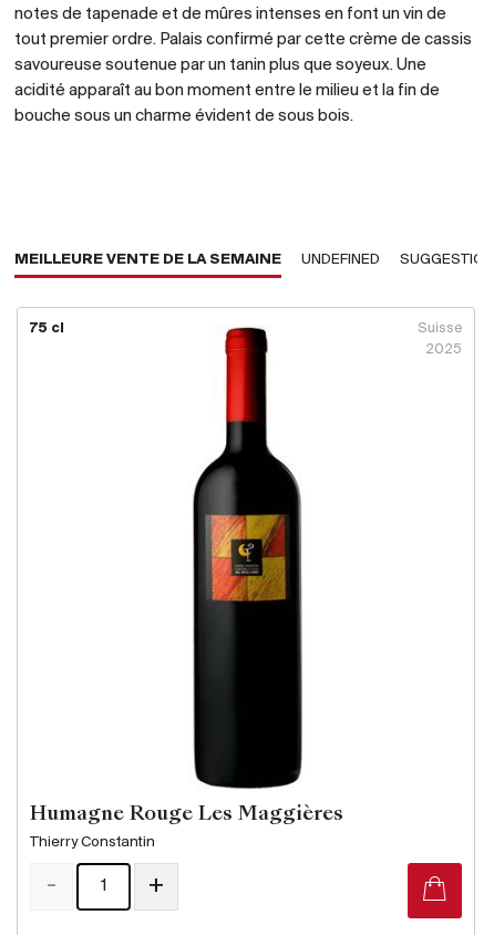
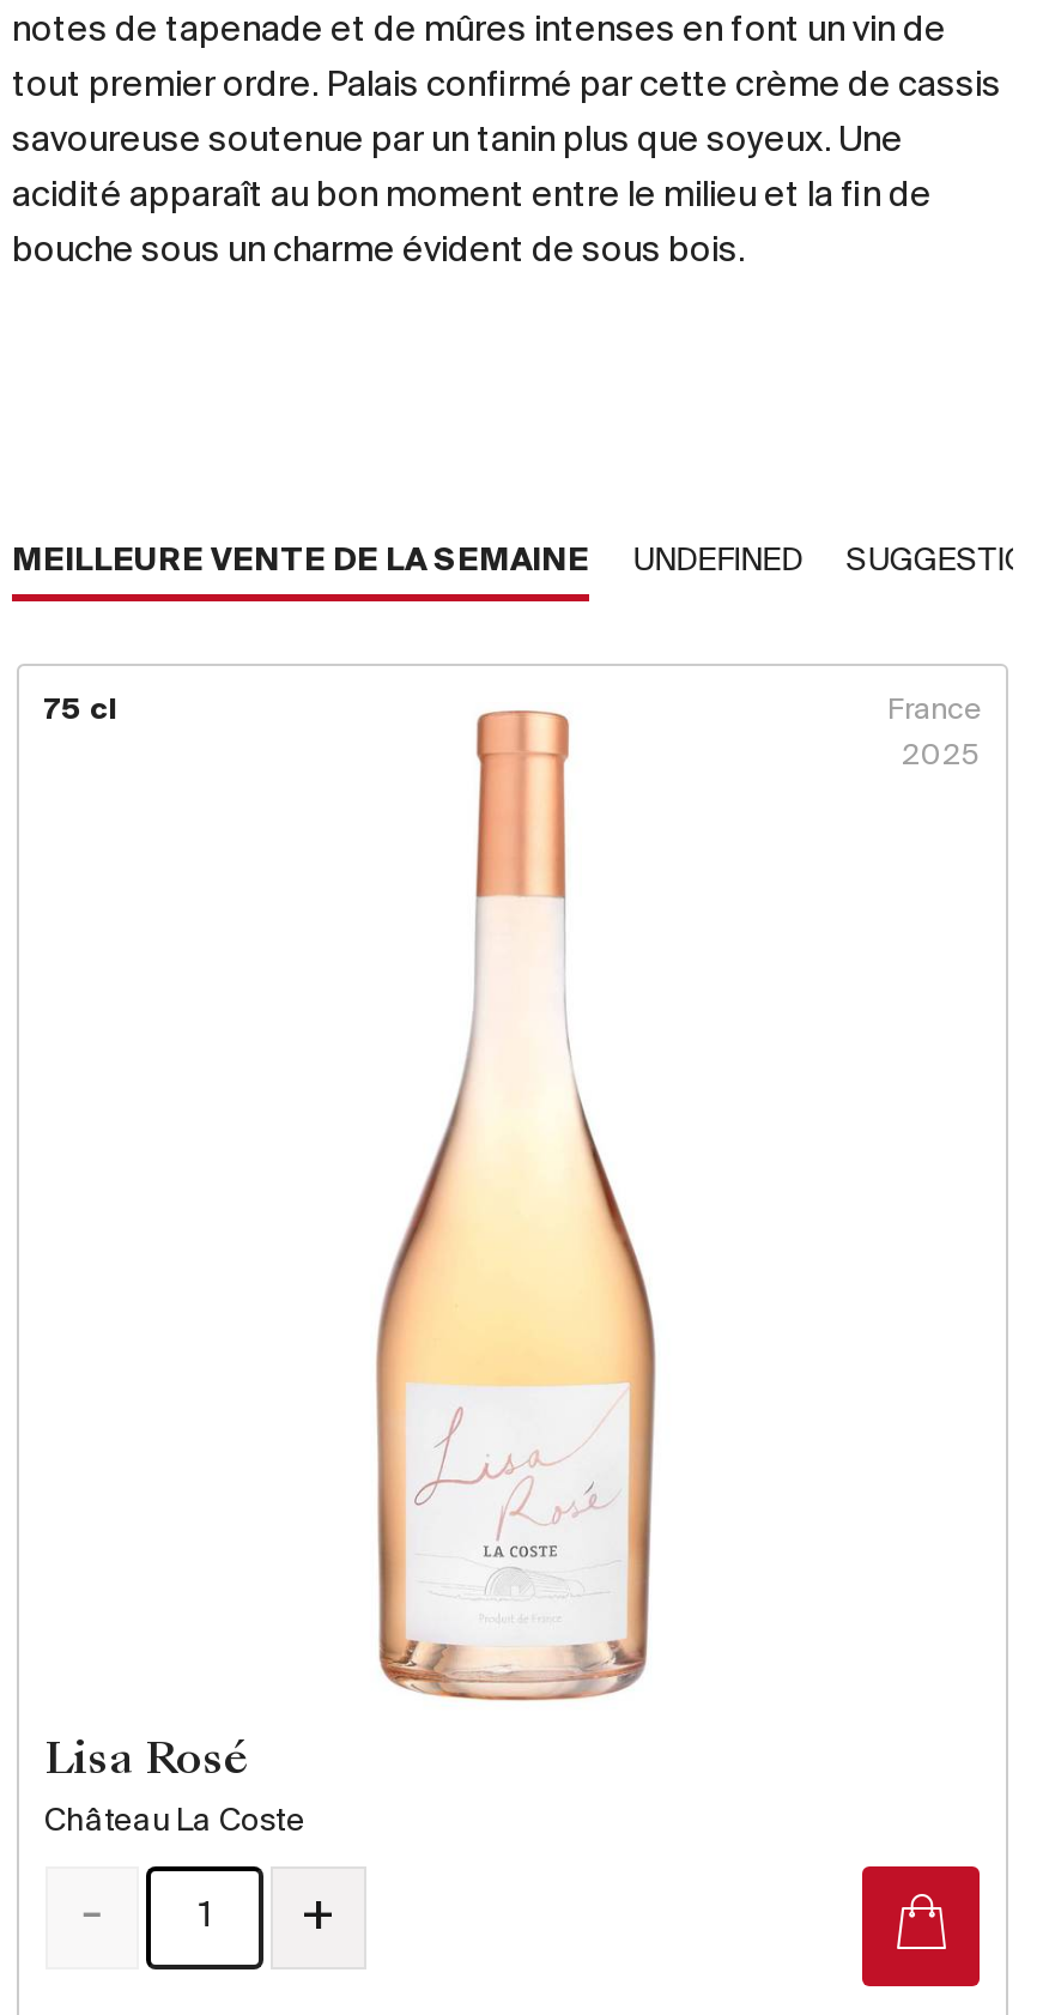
[183,327,311,790] [image] -> [374,709,659,1706] [image]
[418,321,462,335] Suisse -> [887,694,981,725] France
[29,806,343,825] Humagne Rouge Les Maggières -> [44,1743,248,1784] Lisa Rosé
[29,835,155,851] Thierry Constantin -> [44,1805,305,1841] Château La Coste

